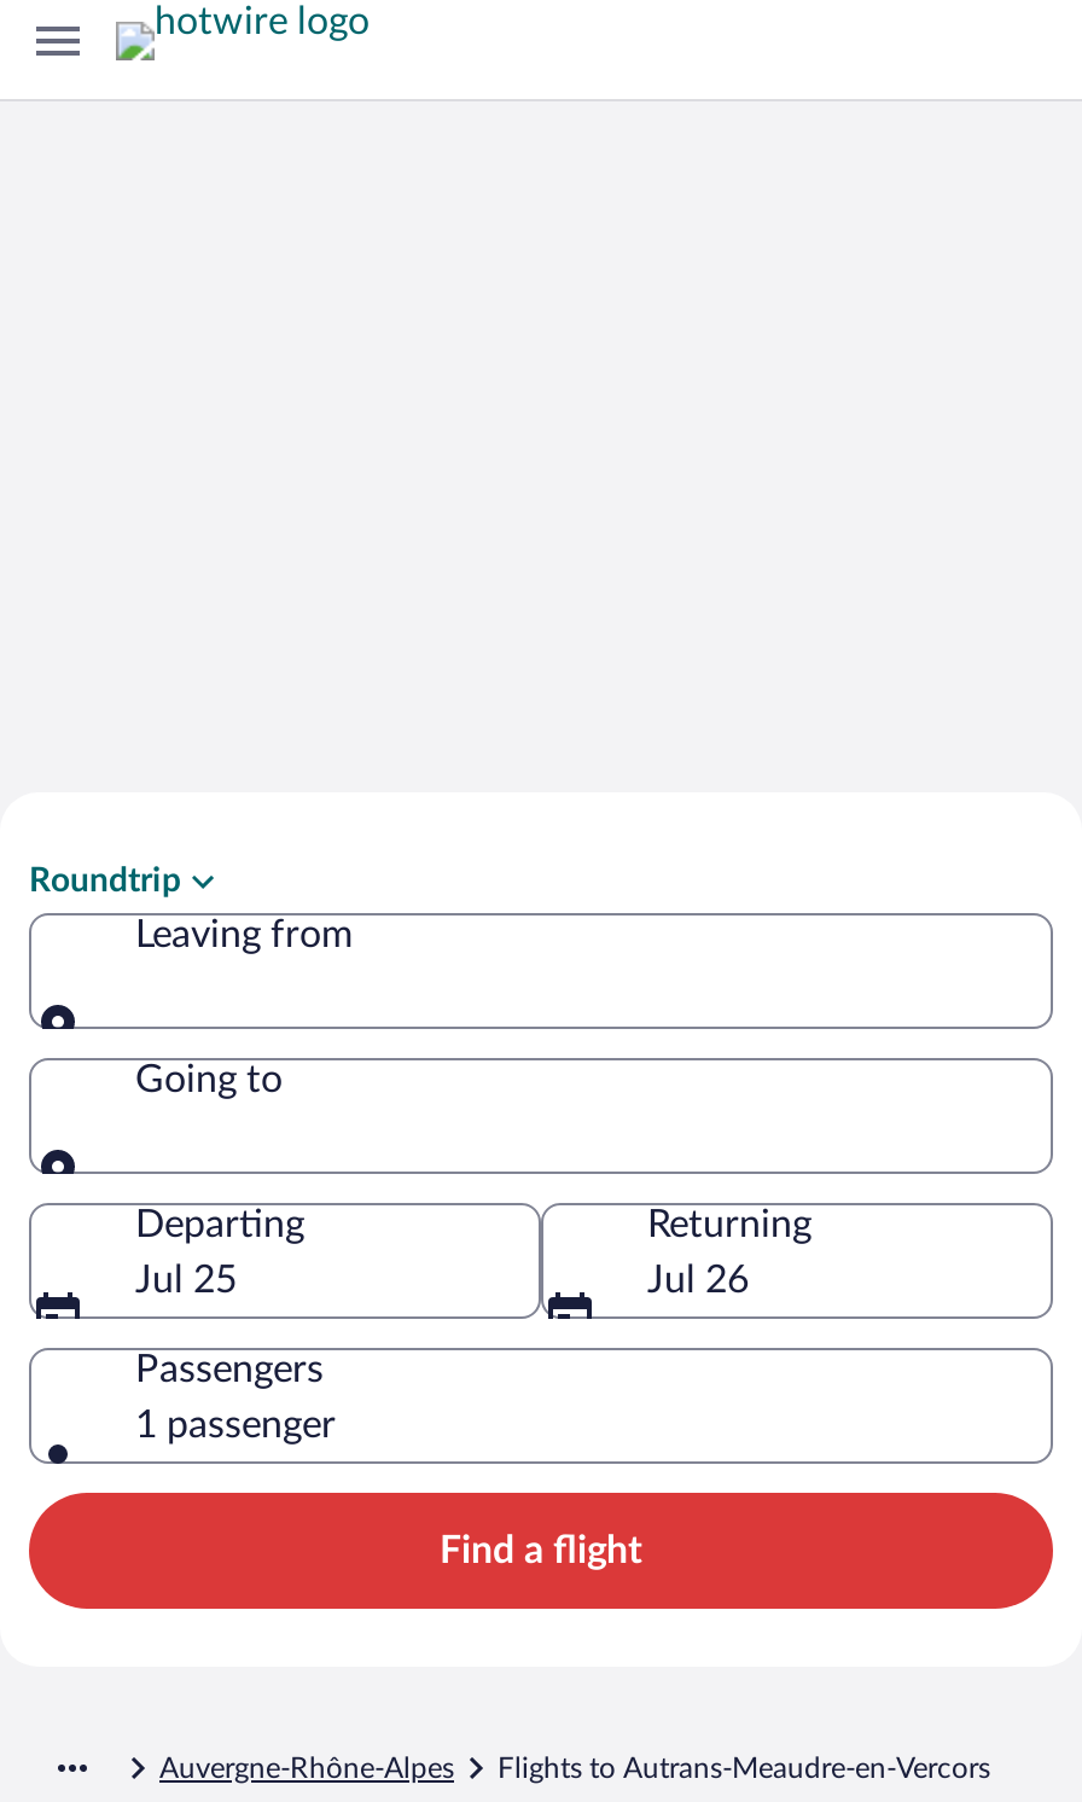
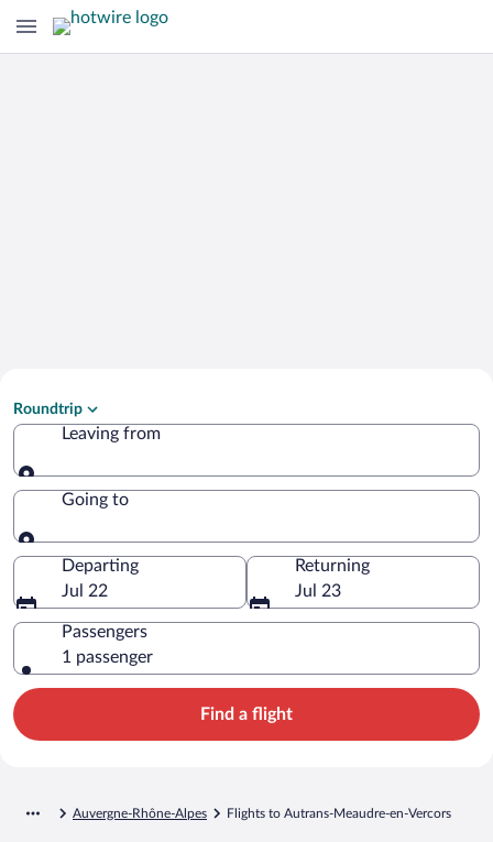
[135,1260,237,1299] Jul 25 -> [62,582,108,600] Jul 22
[647,1260,749,1299] Jul 26 -> [295,582,341,600] Jul 23

